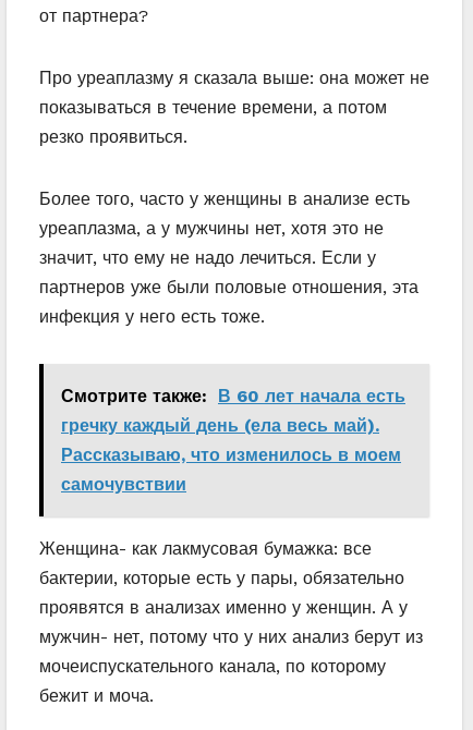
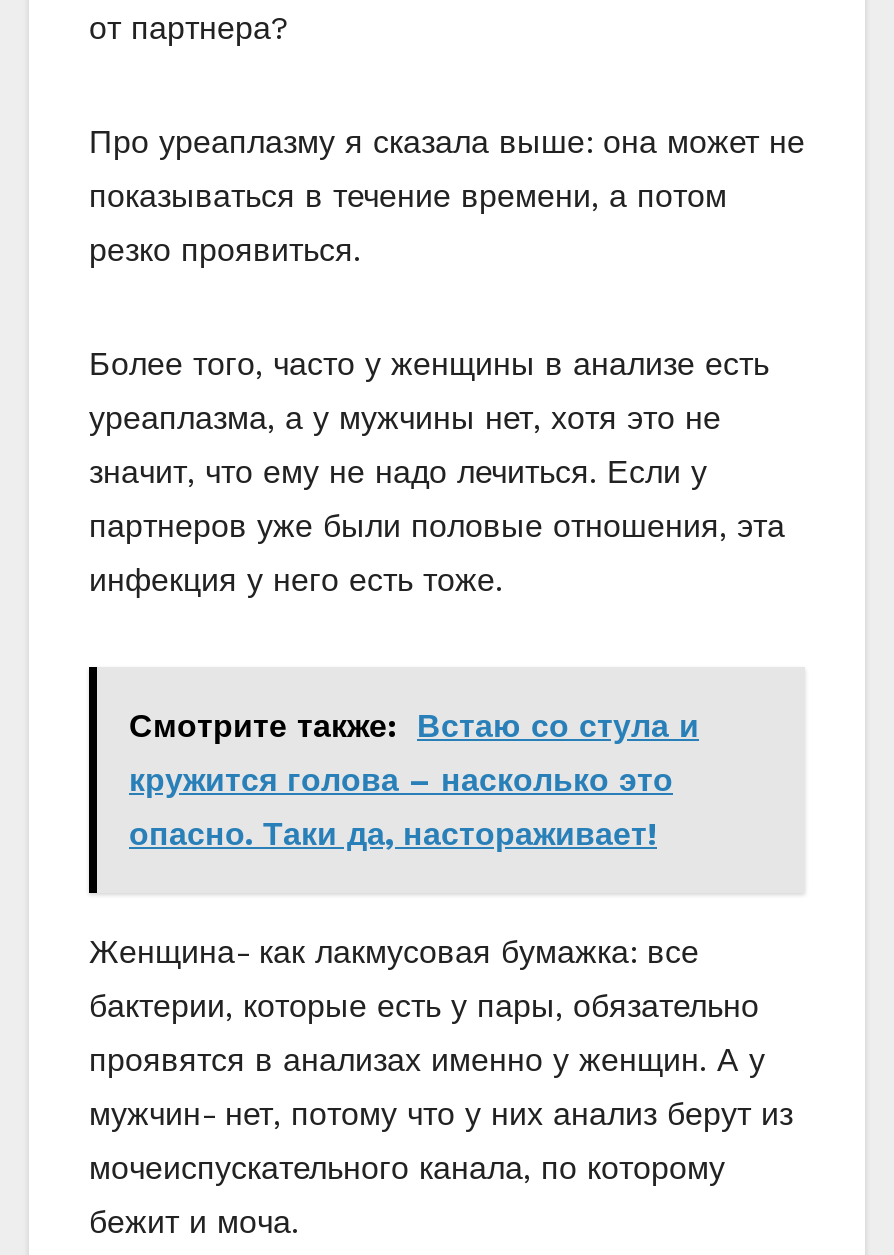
[61,386,405,495] Смотрите также: В 60 лет начала есть | гречку каждый день (ела весь май). | Рассказываю, что изменилось в моем | самочувствии -> [129,707,699,853] Смотрите также: Встаю со стула и | кружится голова – насколько это | опасно. Таки да, настораживает!

